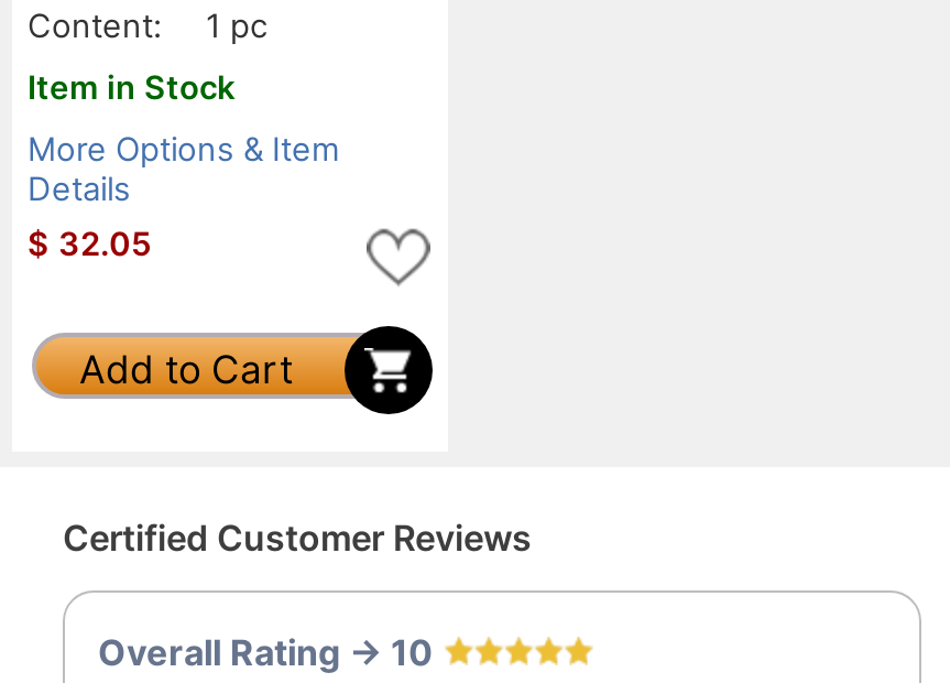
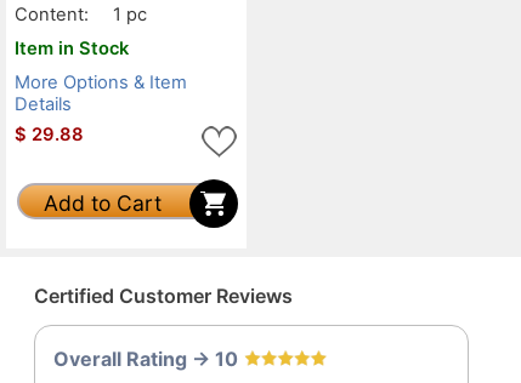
[28,225,151,264] $ 32.05 -> [15,124,84,145] $ 29.88

